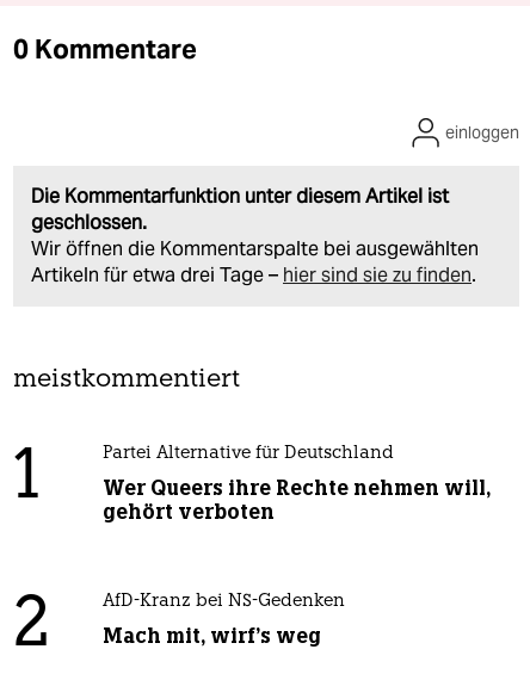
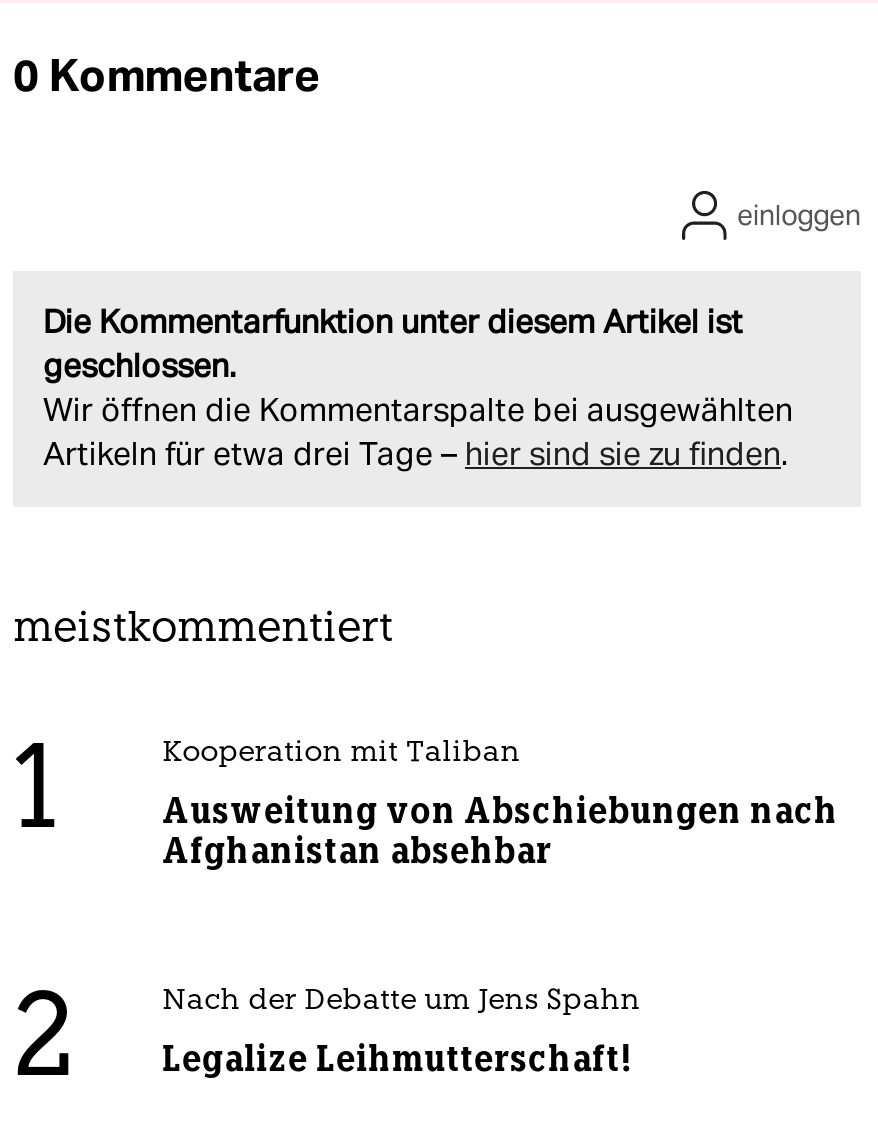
[102,445,394,463] Partei Alternative für Deutschland -> [162,739,520,769] Kooperation mit Taliban
[102,475,490,525] Wer Queers ihre Rechte nehmen will, | gehört verboten -> [162,789,838,873] Ausweitung von Abschiebungen nach | Afghanistan absehbar
[102,593,345,611] AfD-Kranz bei NS-Gedenken -> [162,987,640,1017] Nach der Debatte um Jens Spahn
[102,622,321,649] Mach mit, wirf's weg -> [162,1037,630,1081] Legalize Leihmutterschaft!

